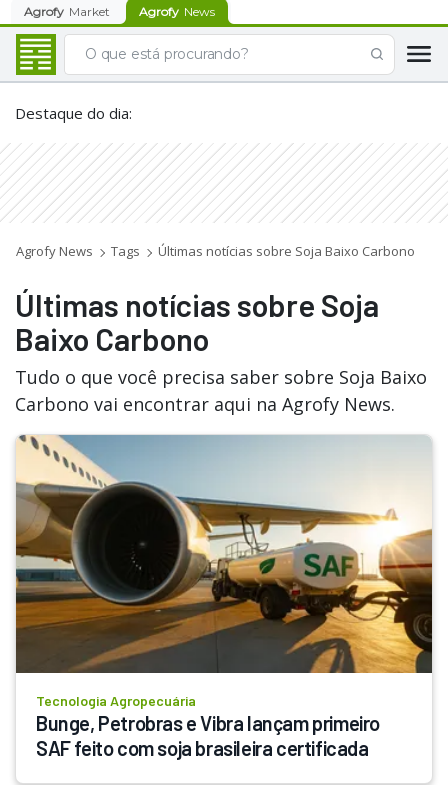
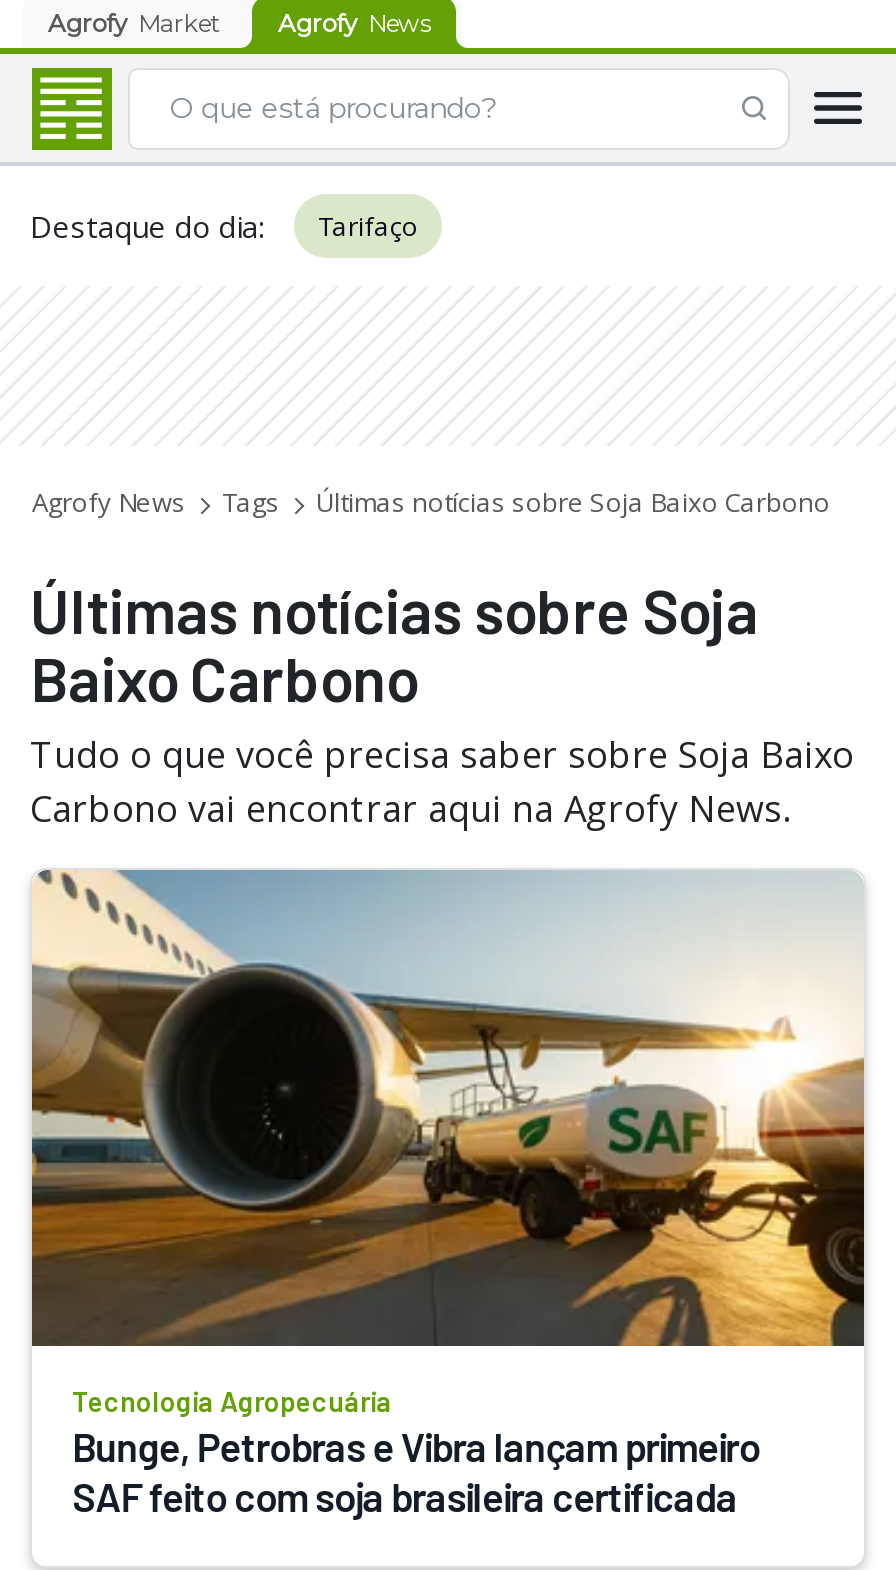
none -> [318,208,418,244] Tarifaço

